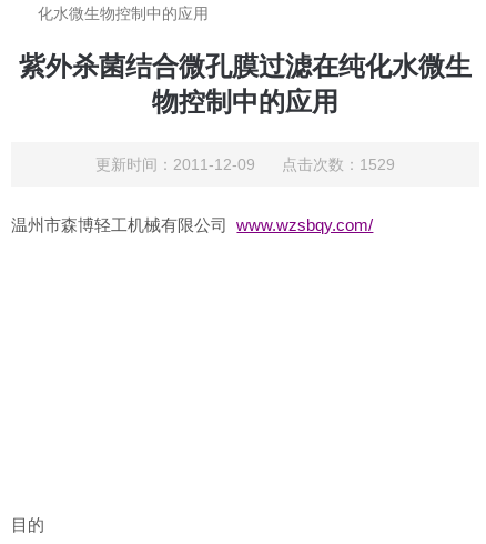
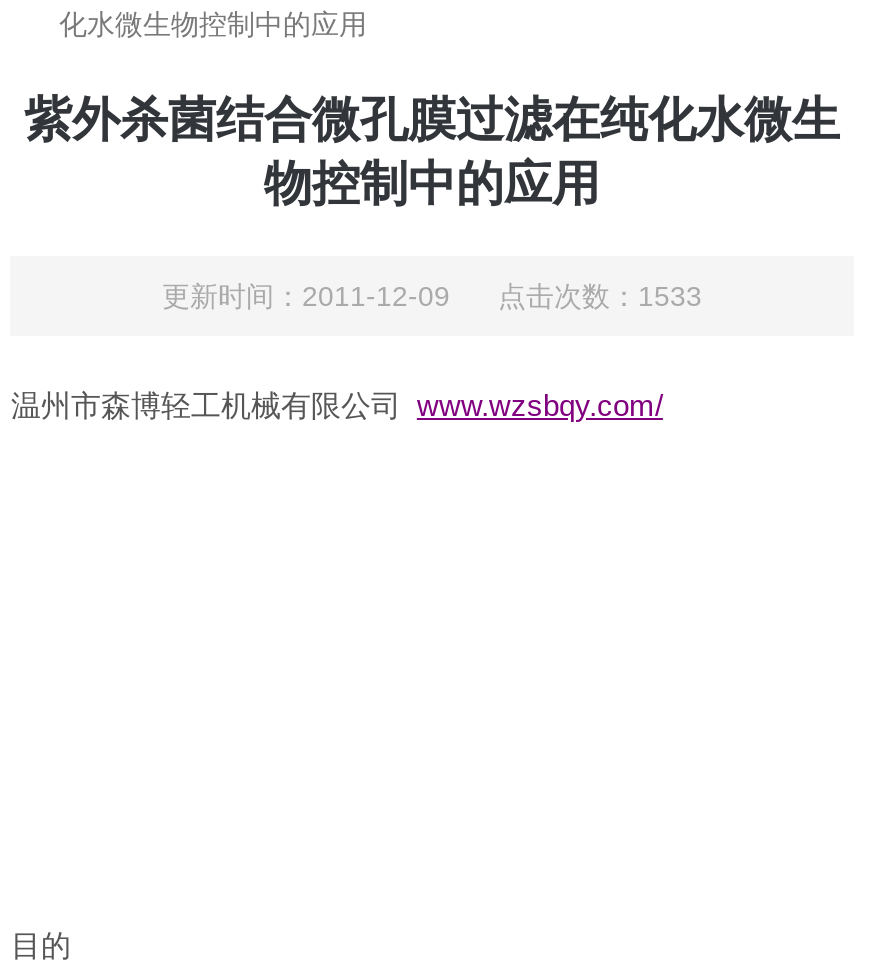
[95,155,395,173] 更新时间：2011-12-09 点击次数：1529 -> [162,280,702,312] 更新时间：2011-12-09 点击次数：1533

